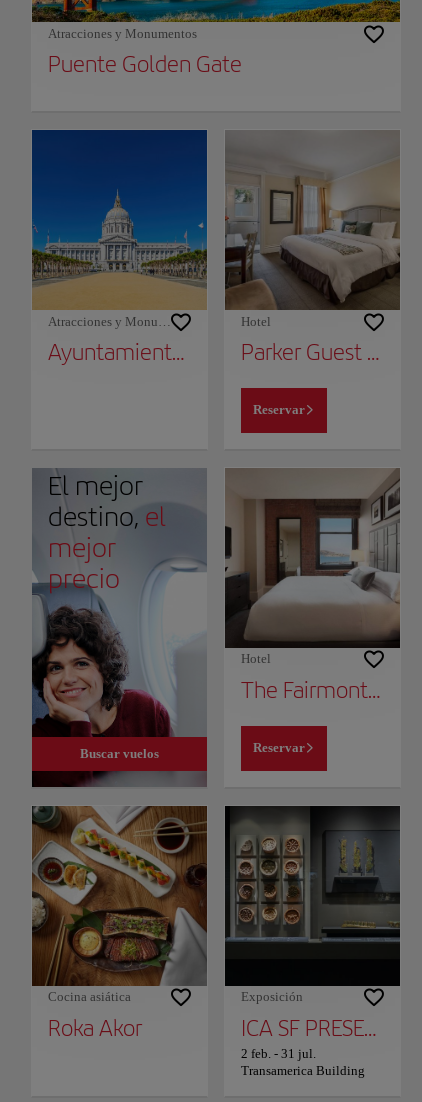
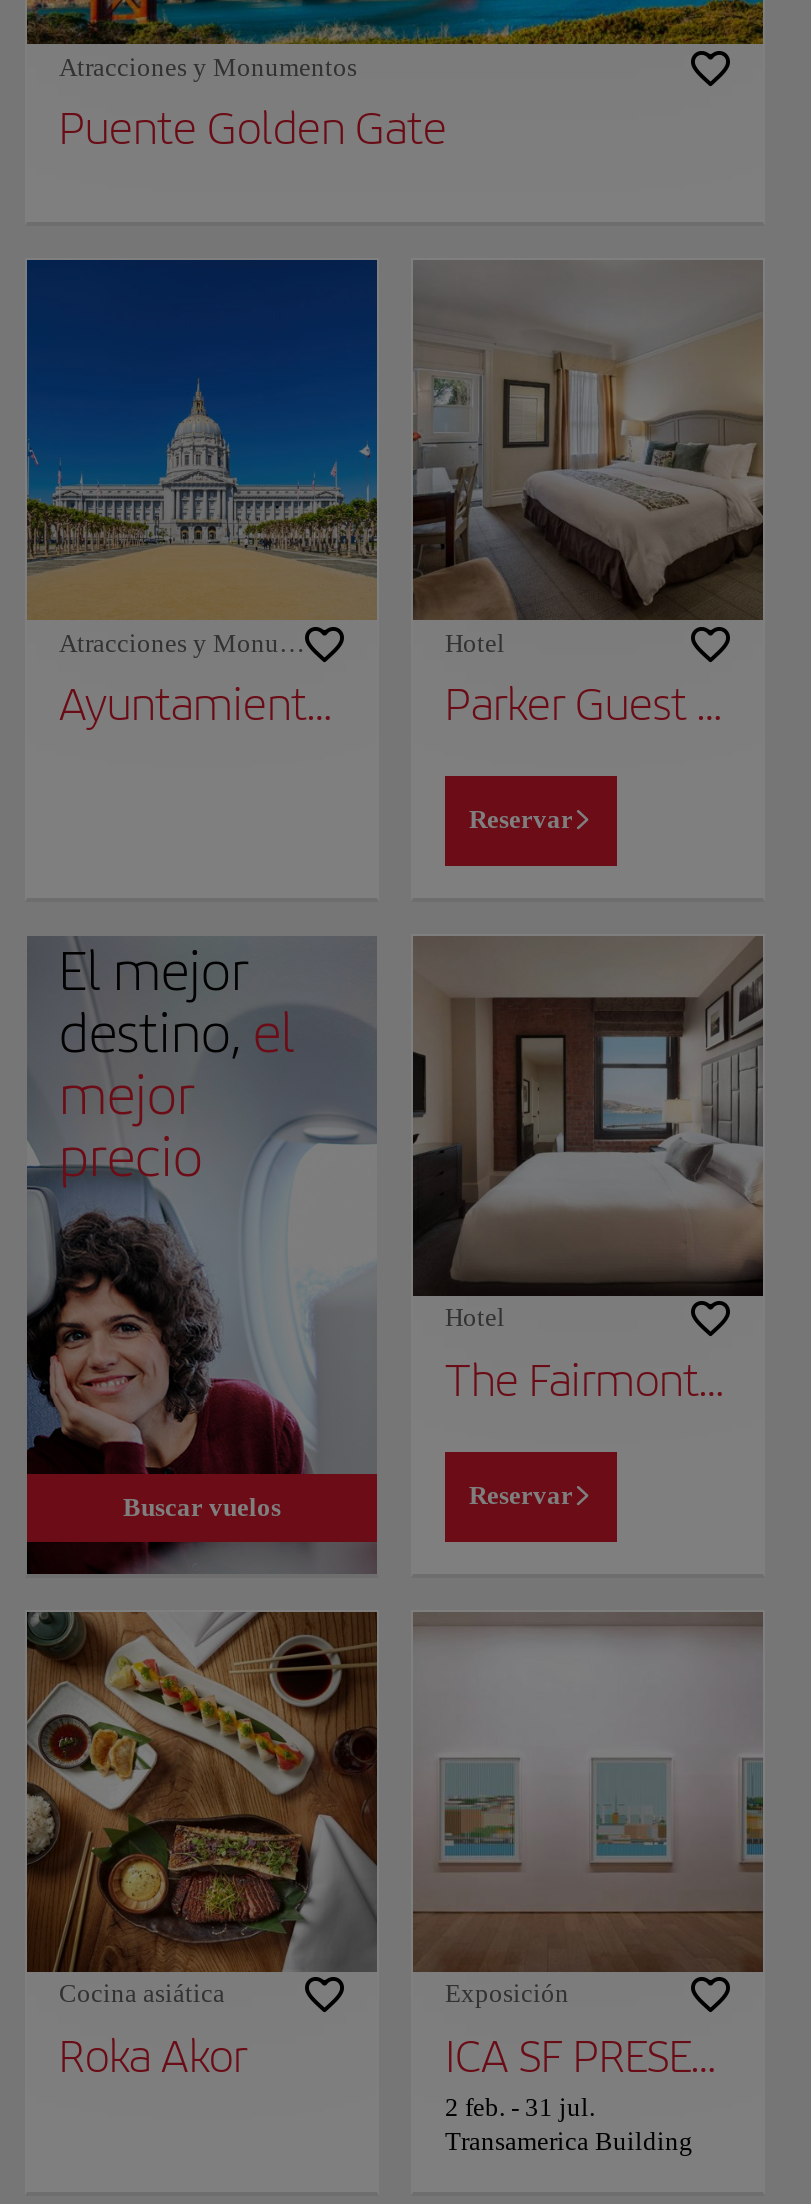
[224,805,401,987] [image] -> [411,1612,765,1974] [image]

